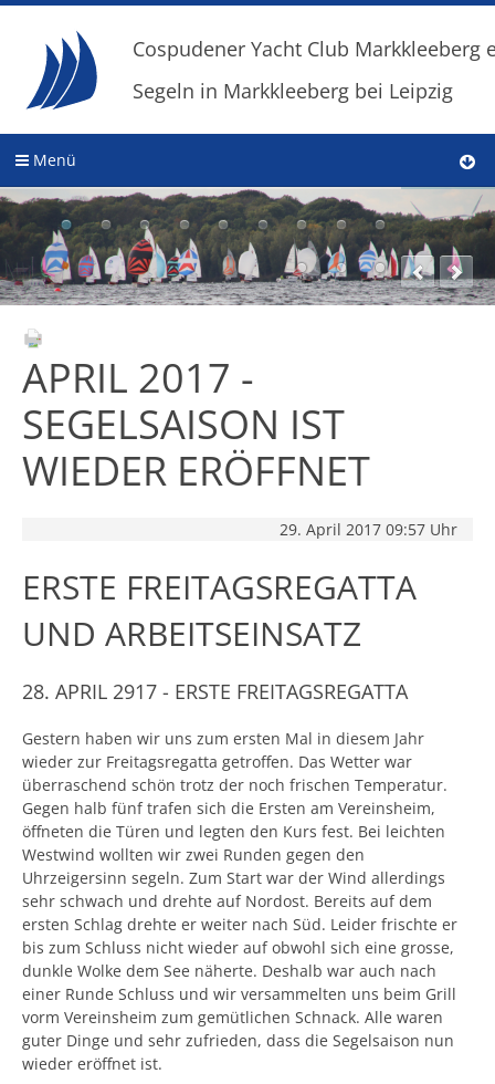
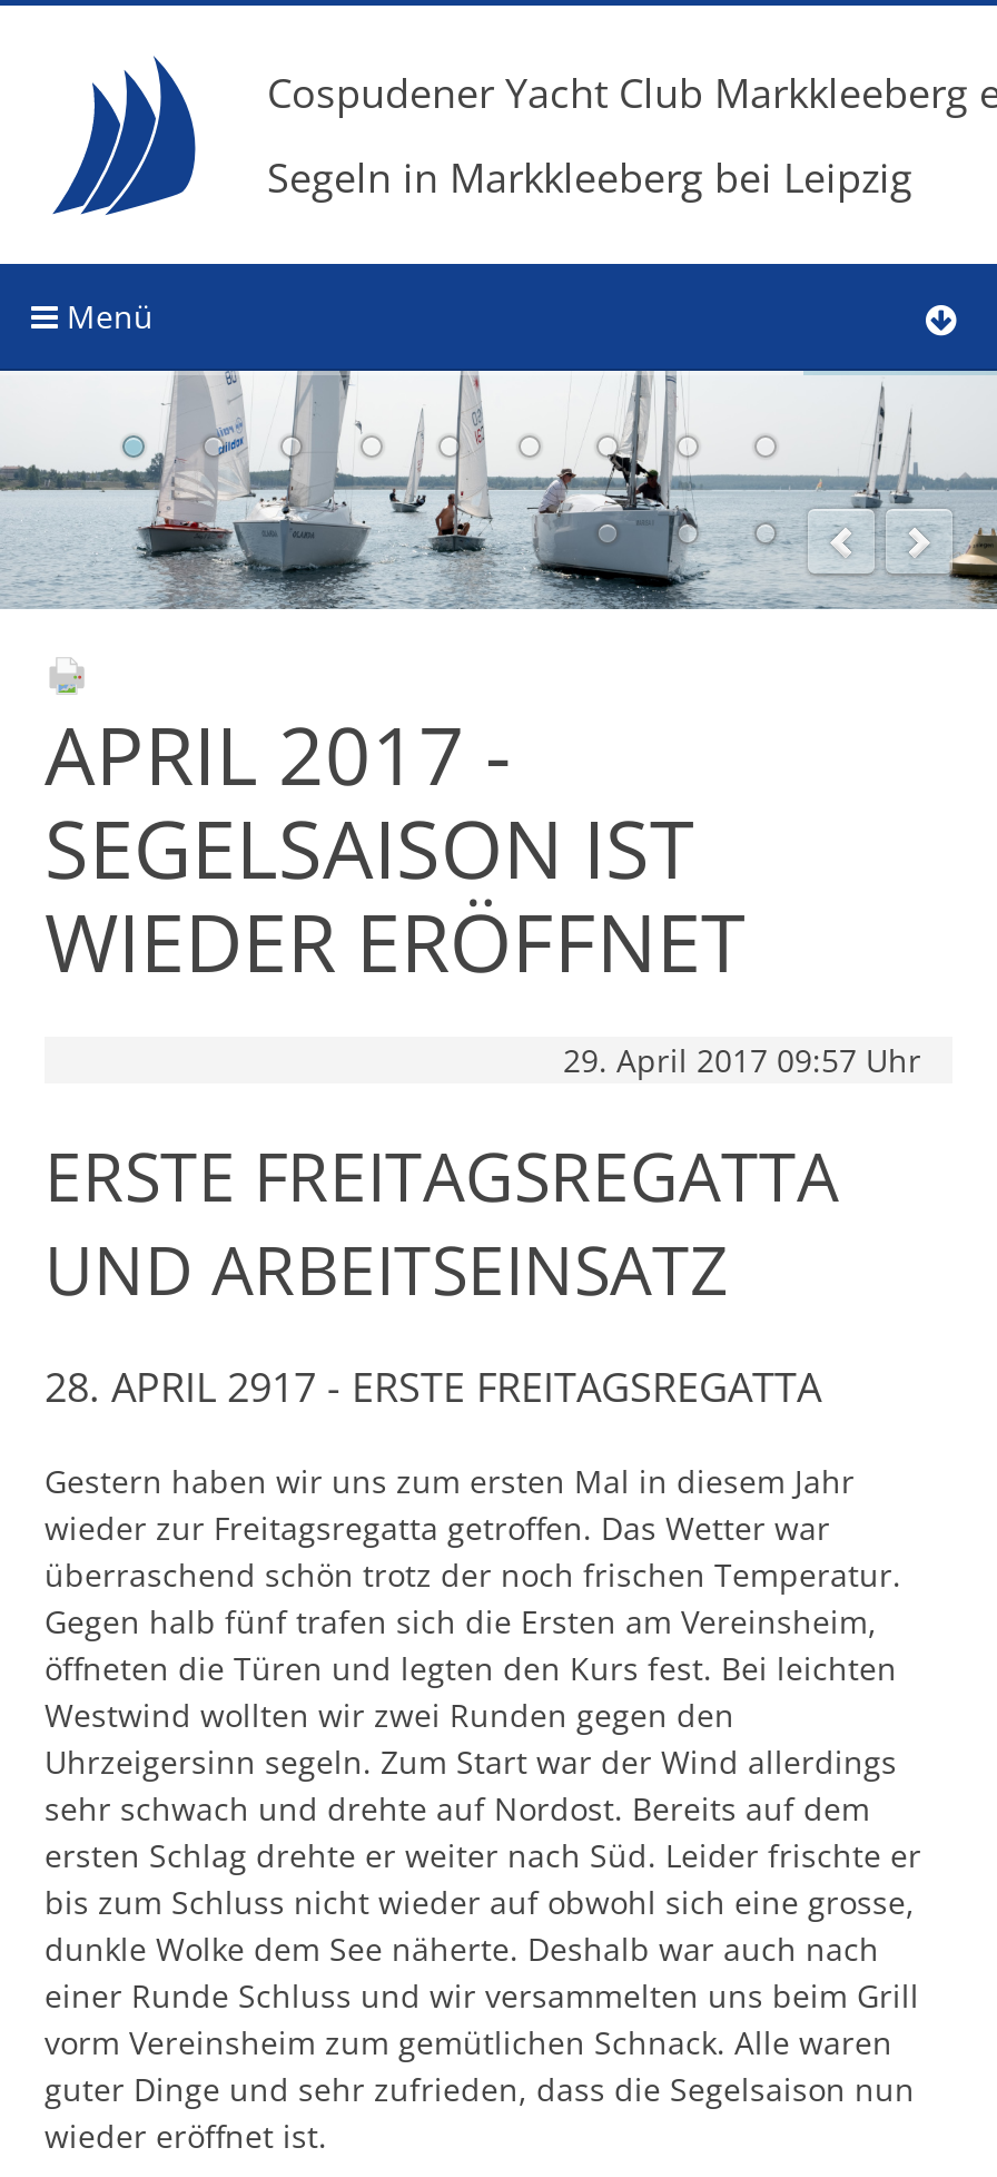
[3,187,492,305] [image] -> [7,371,990,609] [image]

